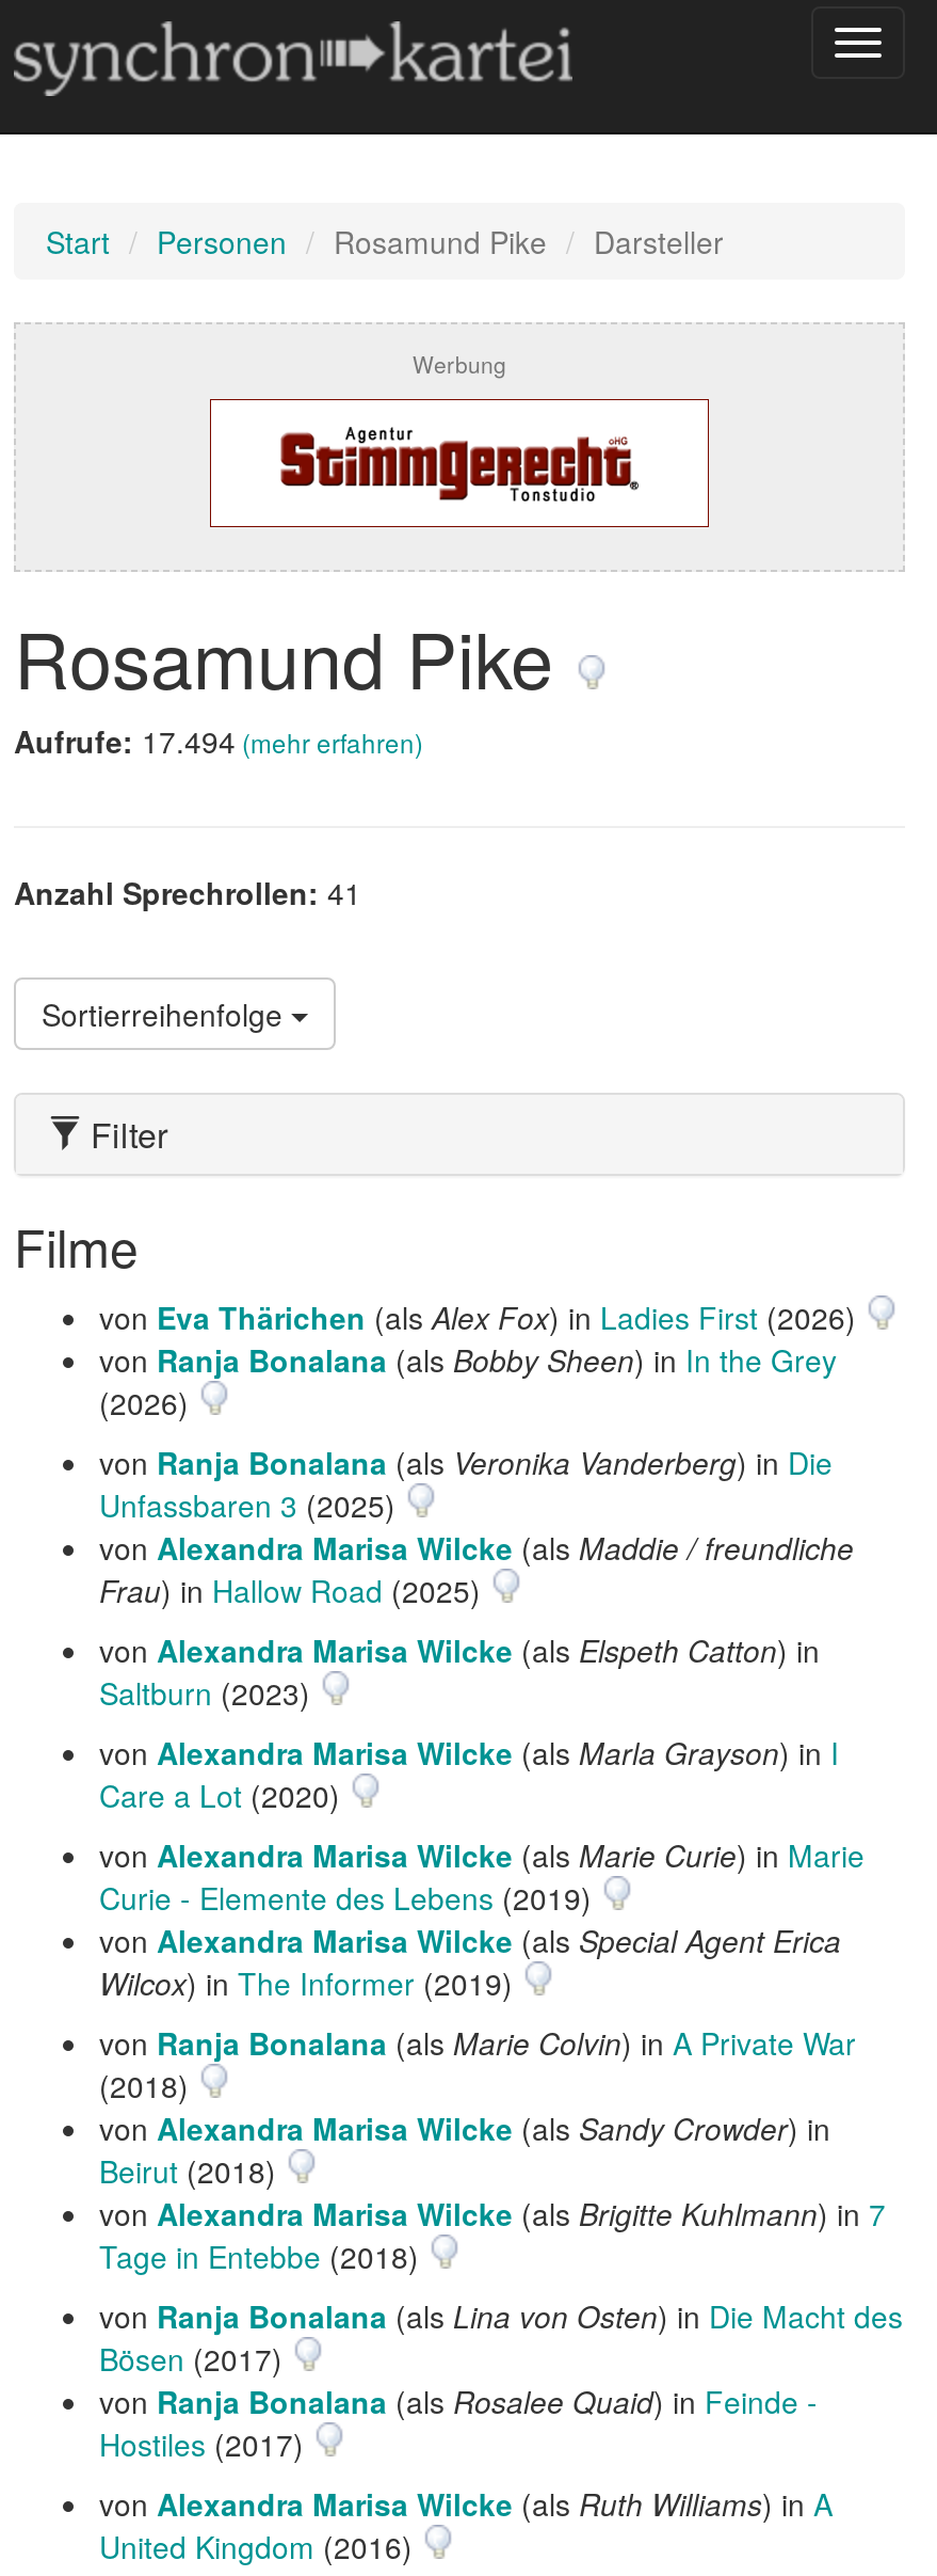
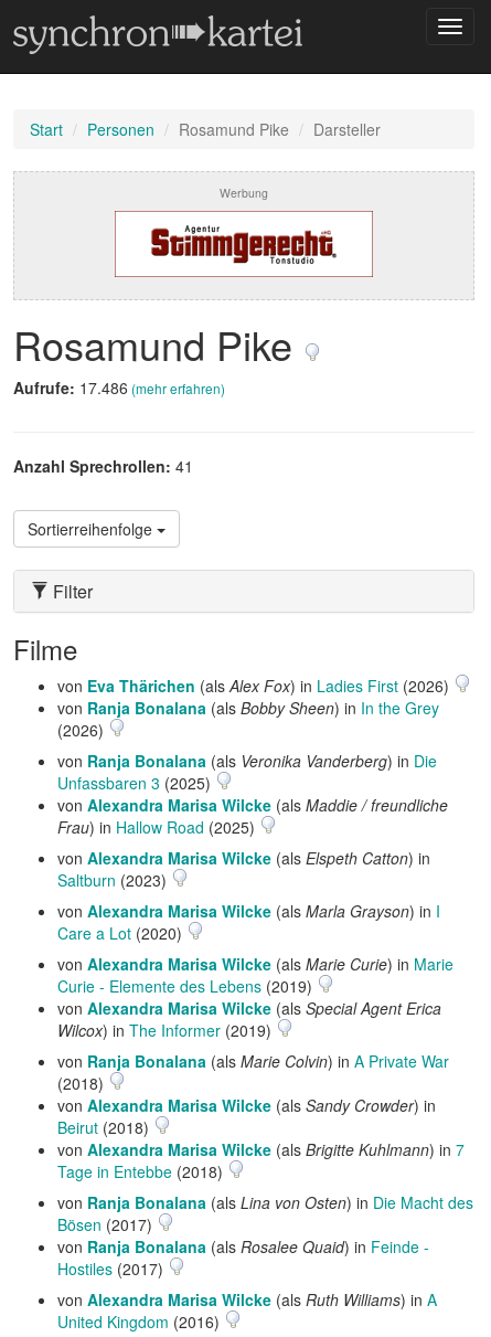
[14,719,423,762] Aufrufe: 17.494 (mehr erfahren) -> [13,376,225,399] Aufrufe: 17.486 (mehr erfahren)

